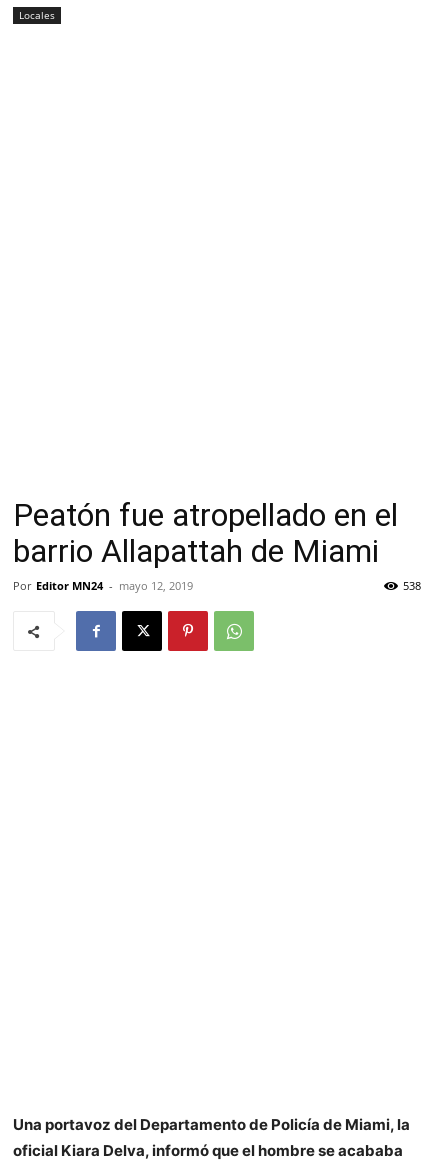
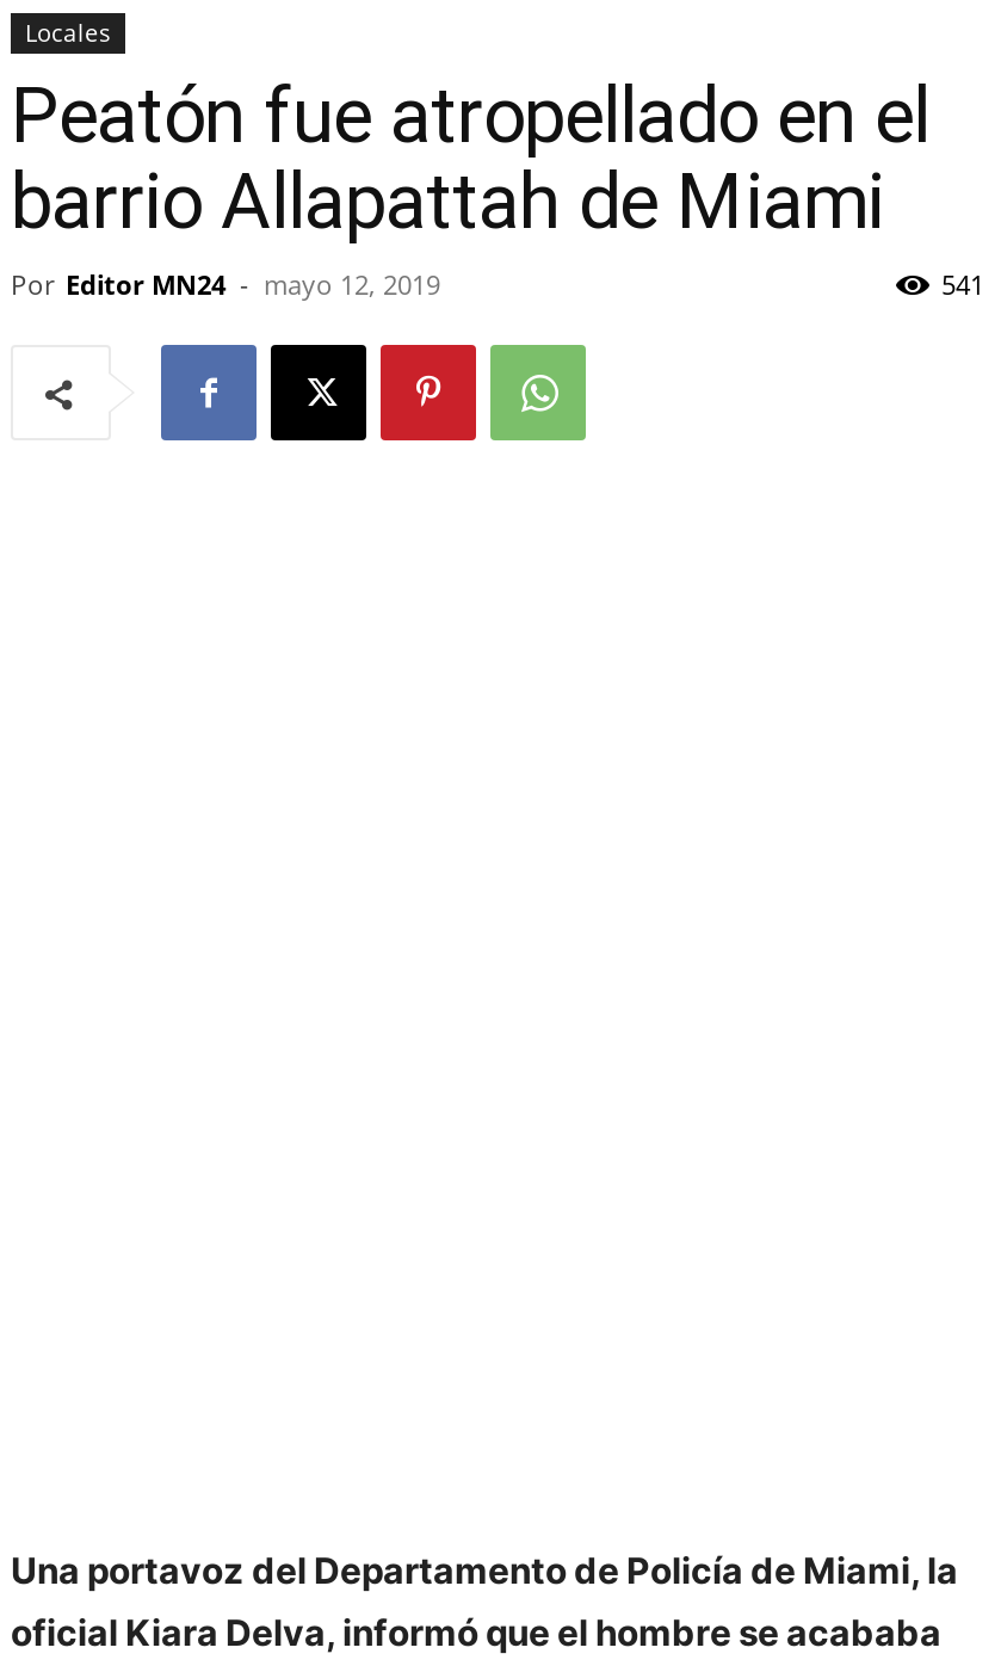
[403,578,421,593] 538 -> [941,266,984,302] 541

